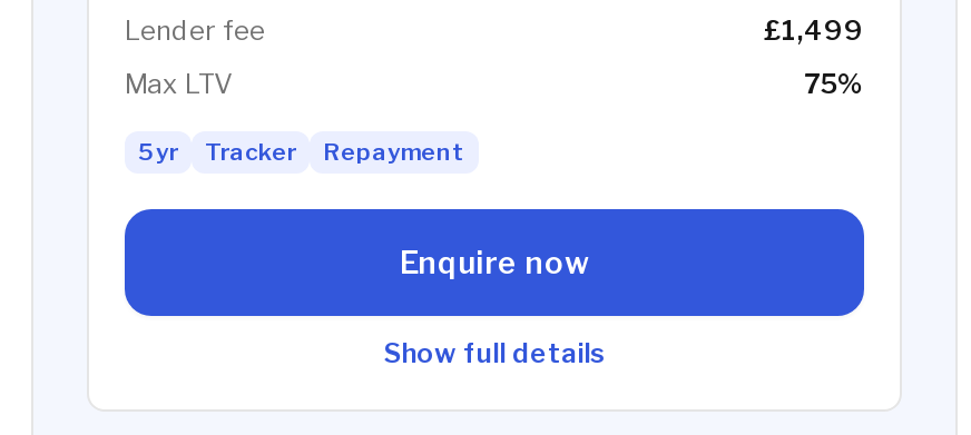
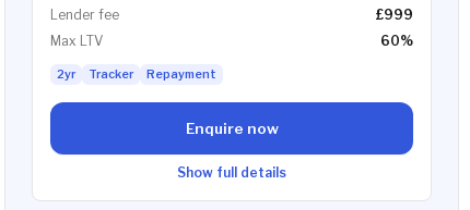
[764,13,864,47] £1,499 -> [375,6,413,23] £999
[804,67,864,100] 75% -> [380,33,413,49] 60%
[138,138,465,167] 5yr Tracker Repayment -> [57,67,216,81] 2yr Tracker Repayment

